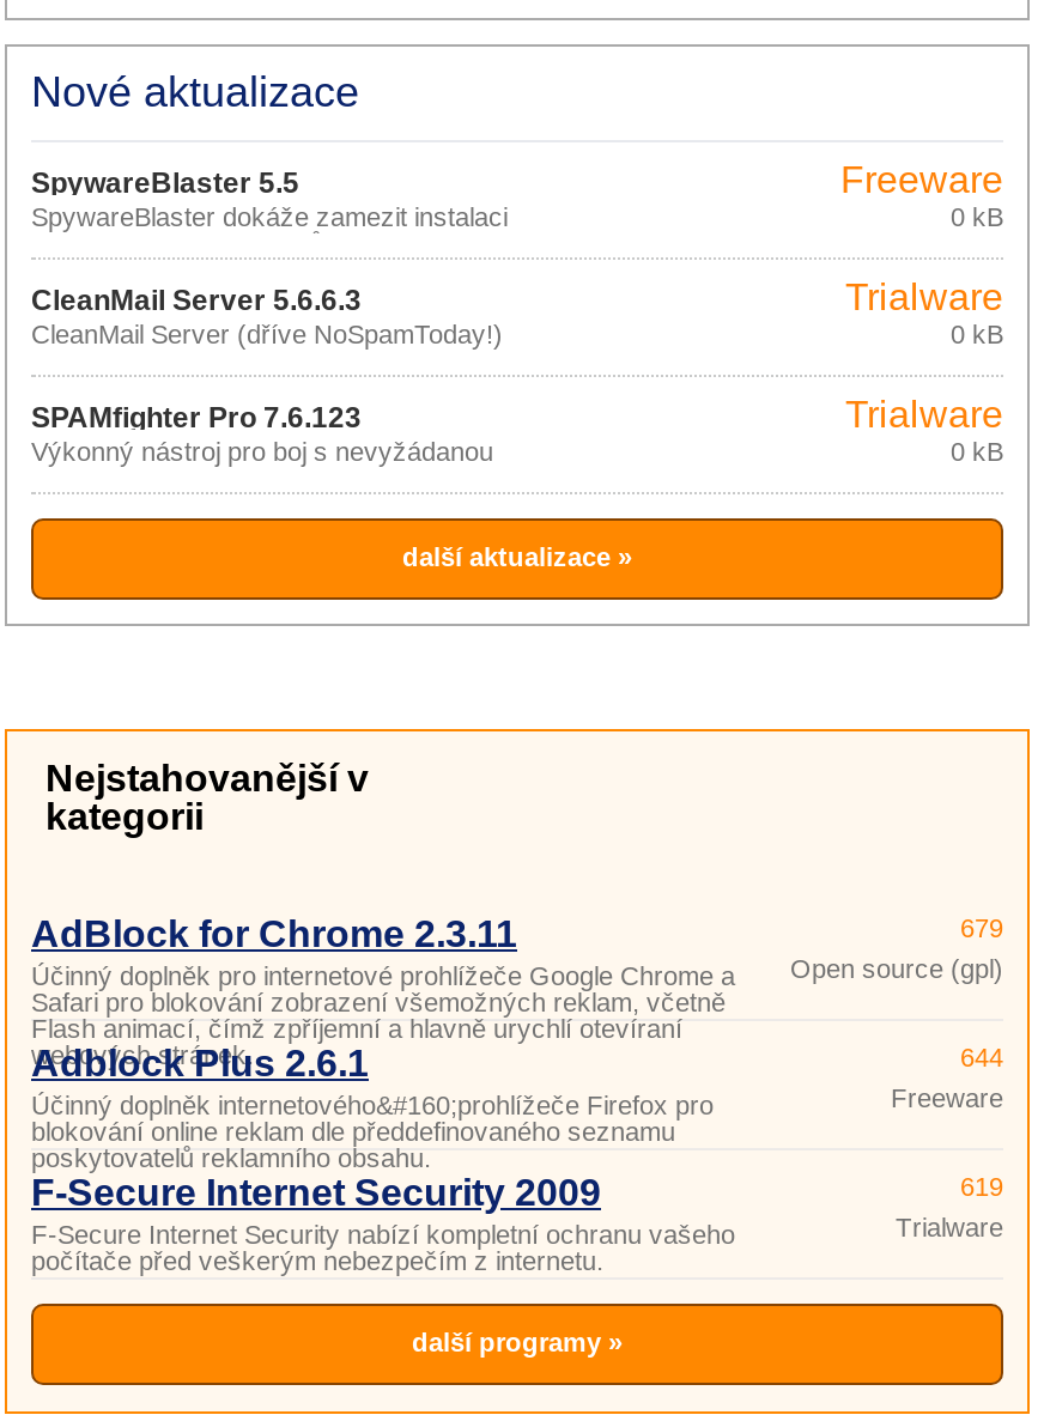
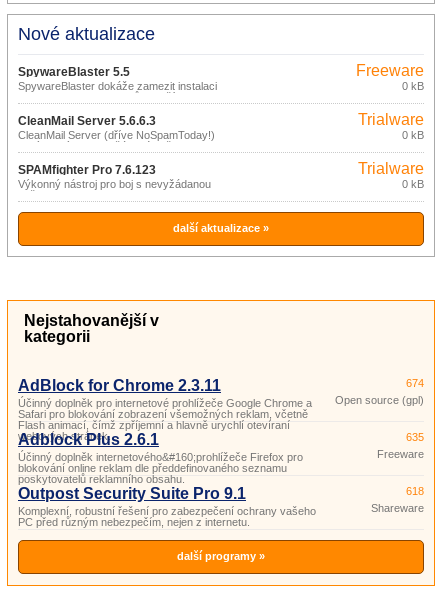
[960,913,1003,942] 679 -> [406,377,424,389] 674
[960,1043,1003,1071] 644 -> [406,431,424,443] 635
[31,1172,735,1275] F-Secure Internet Security 2009 | F-Secure Internet Security nabízí kompletní ochranu vašeho | počítače před veškerým nebezpečím z internetu. -> [18,485,316,528] Outpost Security Suite Pro 9.1 | Komplexní, robustní řešení pro zabezpečení ochrany vašeho | PC před různým nebezpečím, nejen z internetu.
[896,1172,1003,1241] 619 | Trialware -> [371,485,424,514] 618 | Shareware

